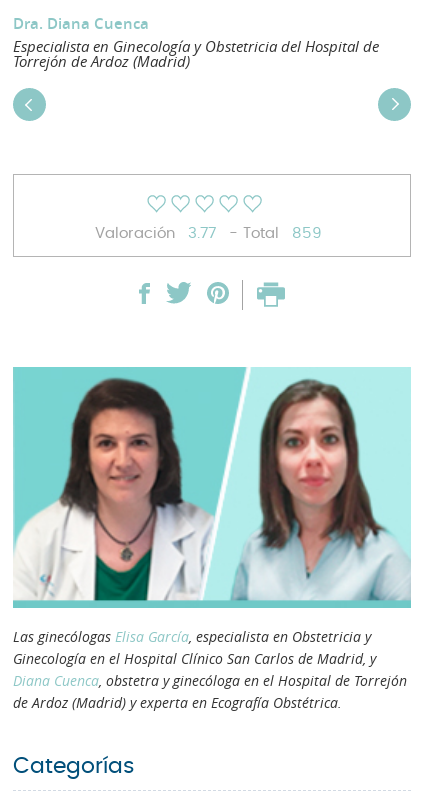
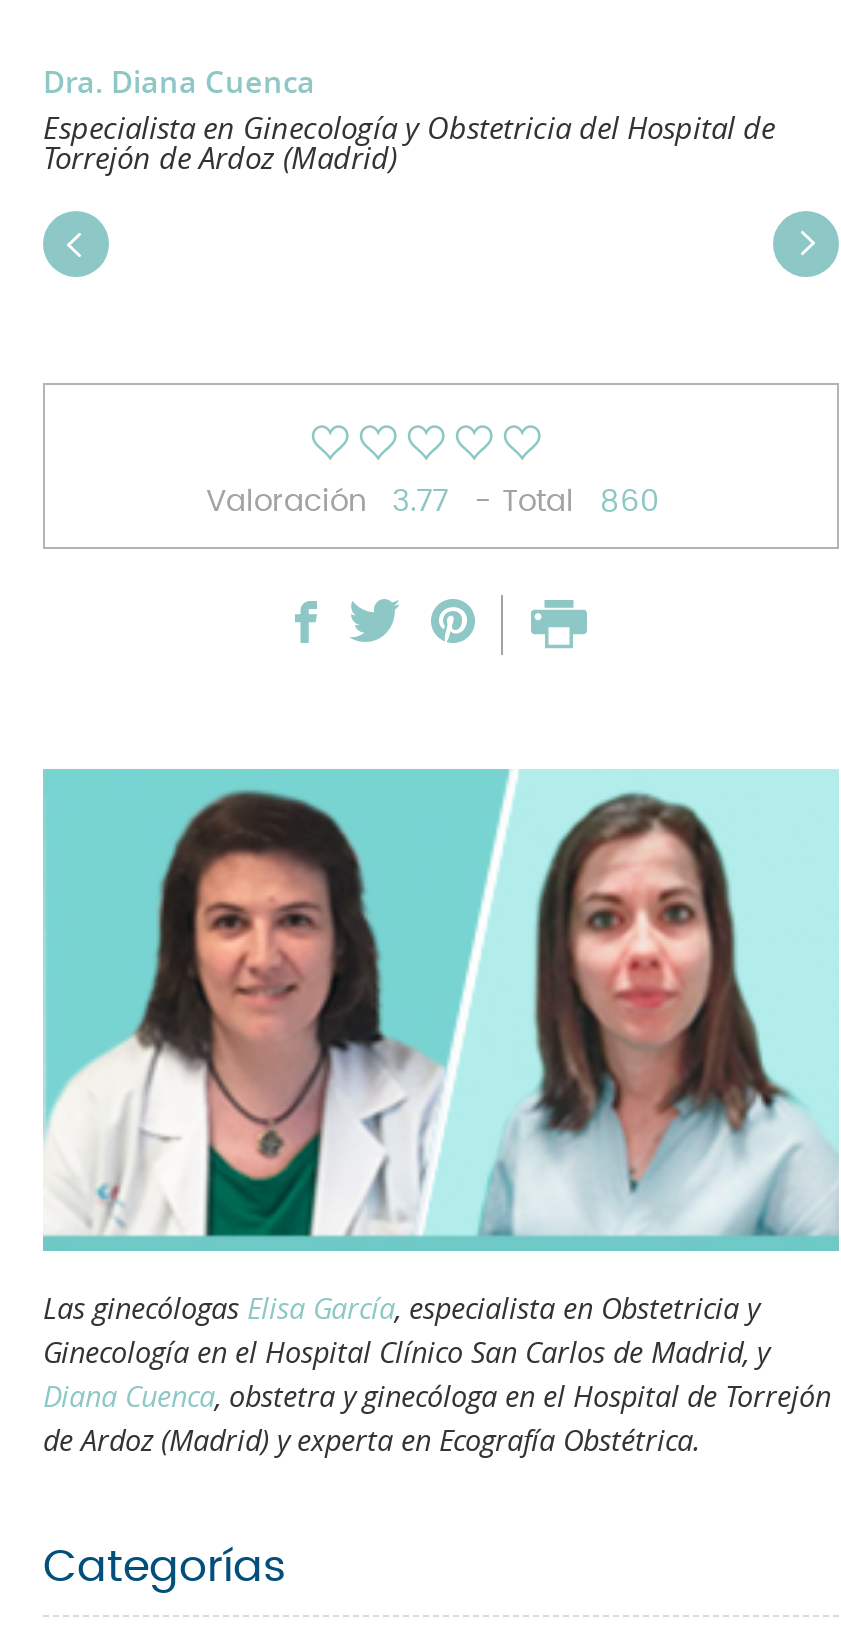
[94,226,321,241] Valoración 3.77 - Total 859 -> [206,488,660,518] Valoración 3.77 - Total 860

